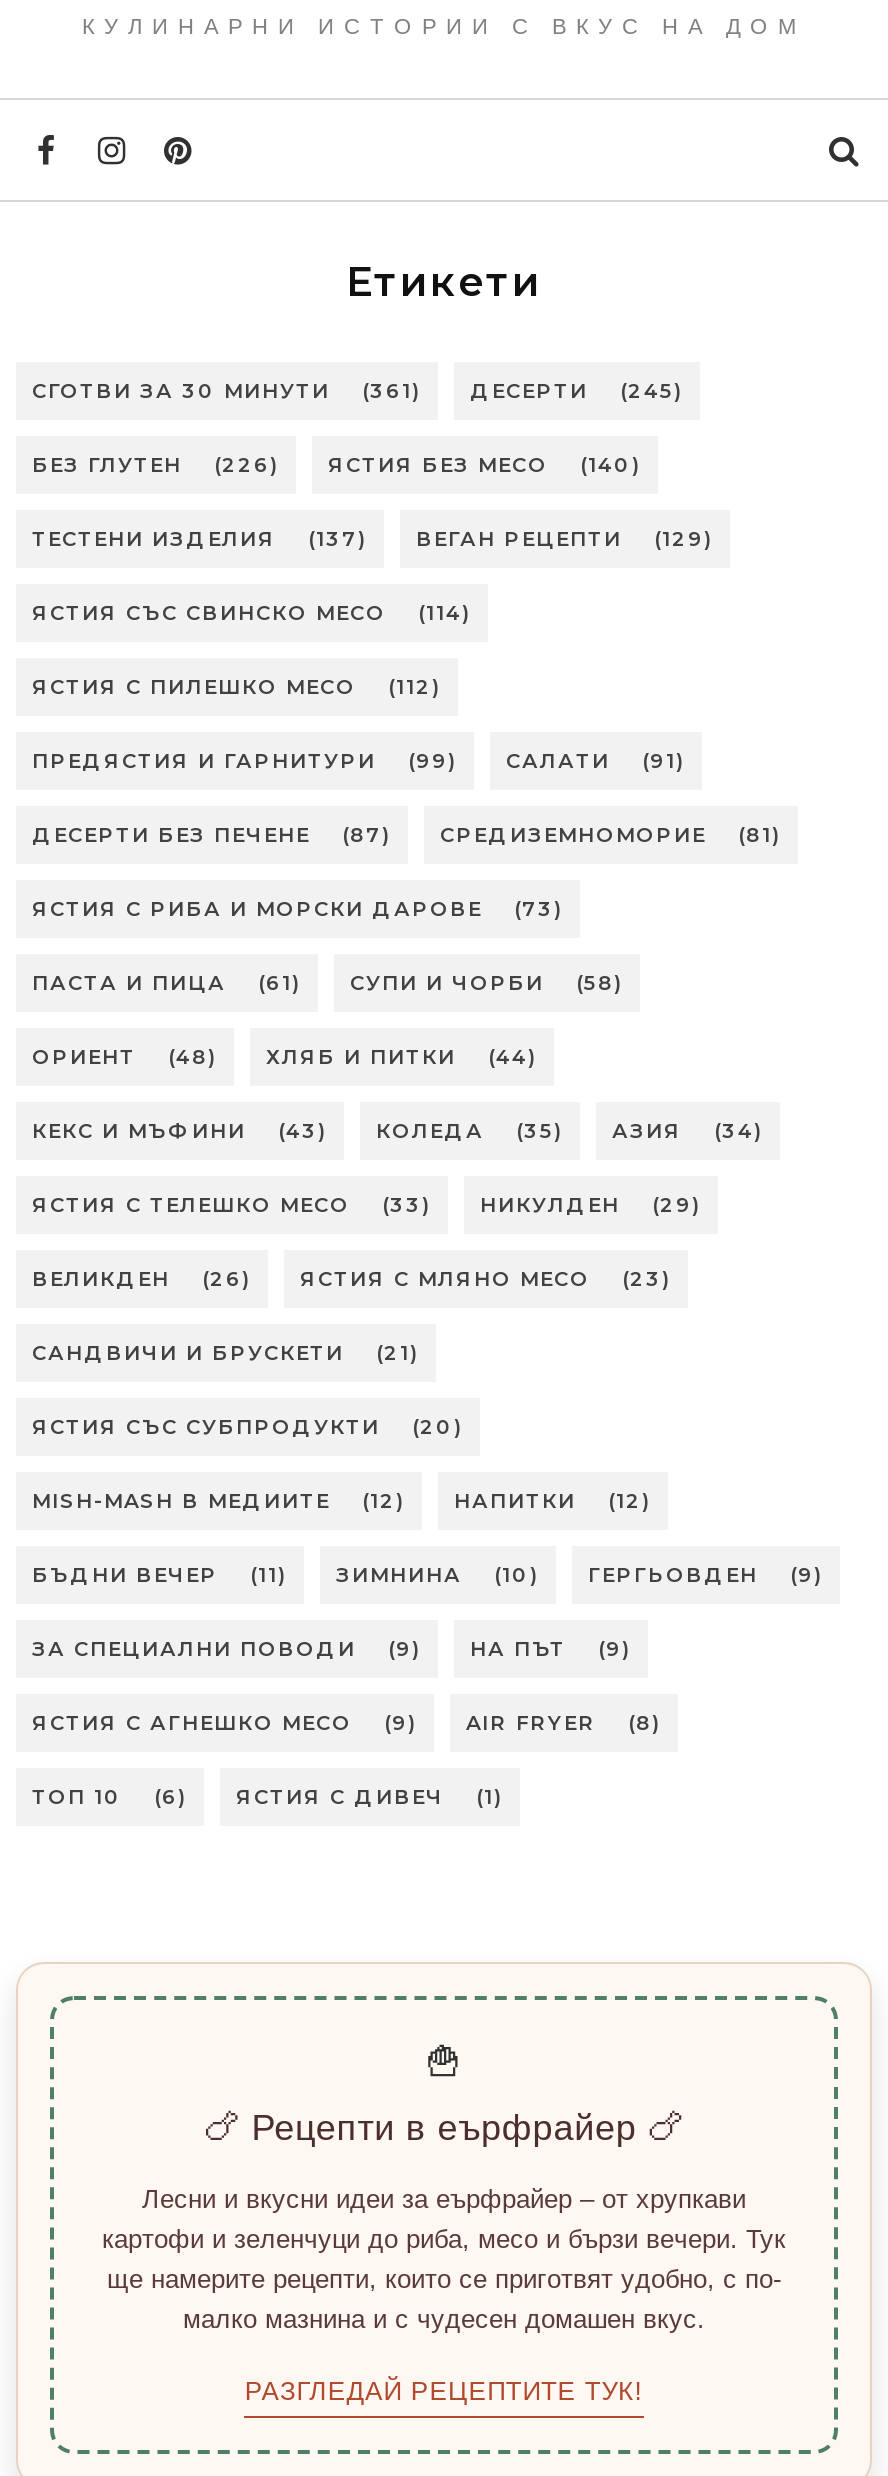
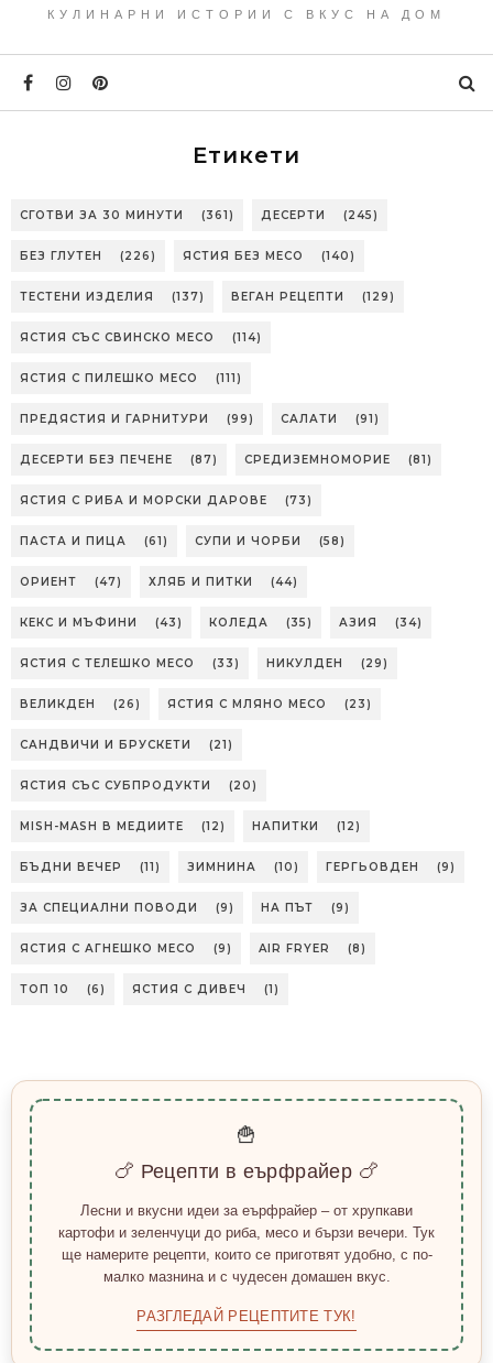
[32,674,442,700] ЯСТИЯ С ПИЛЕШКО МЕСО (112) -> [20,371,242,385] ЯСТИЯ С ПИЛЕШКО МЕСО (111)
[32,1044,538,1070] ОРИЕНТ (48) ХЛЯБ И ПИТКИ (44) -> [20,575,298,589] ОРИЕНТ (47) ХЛЯБ И ПИТКИ (44)

